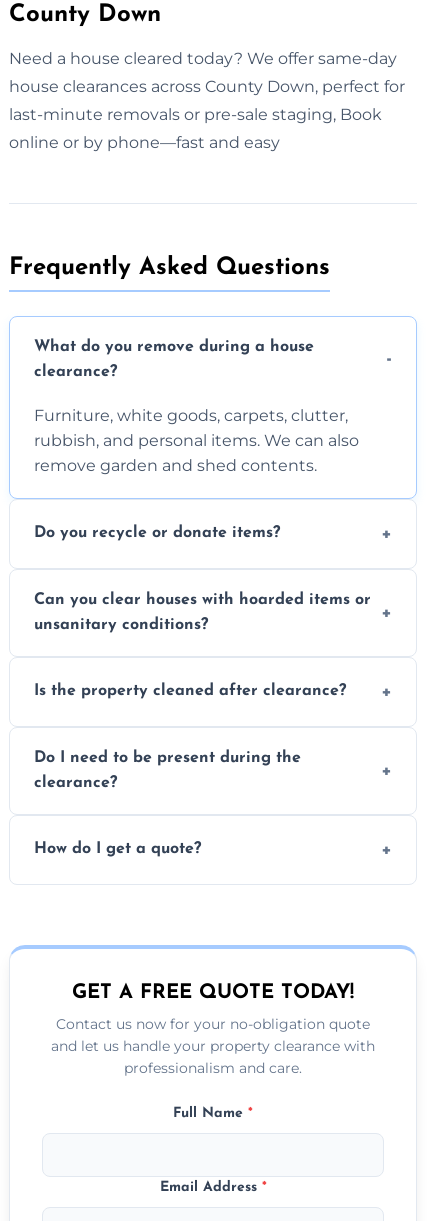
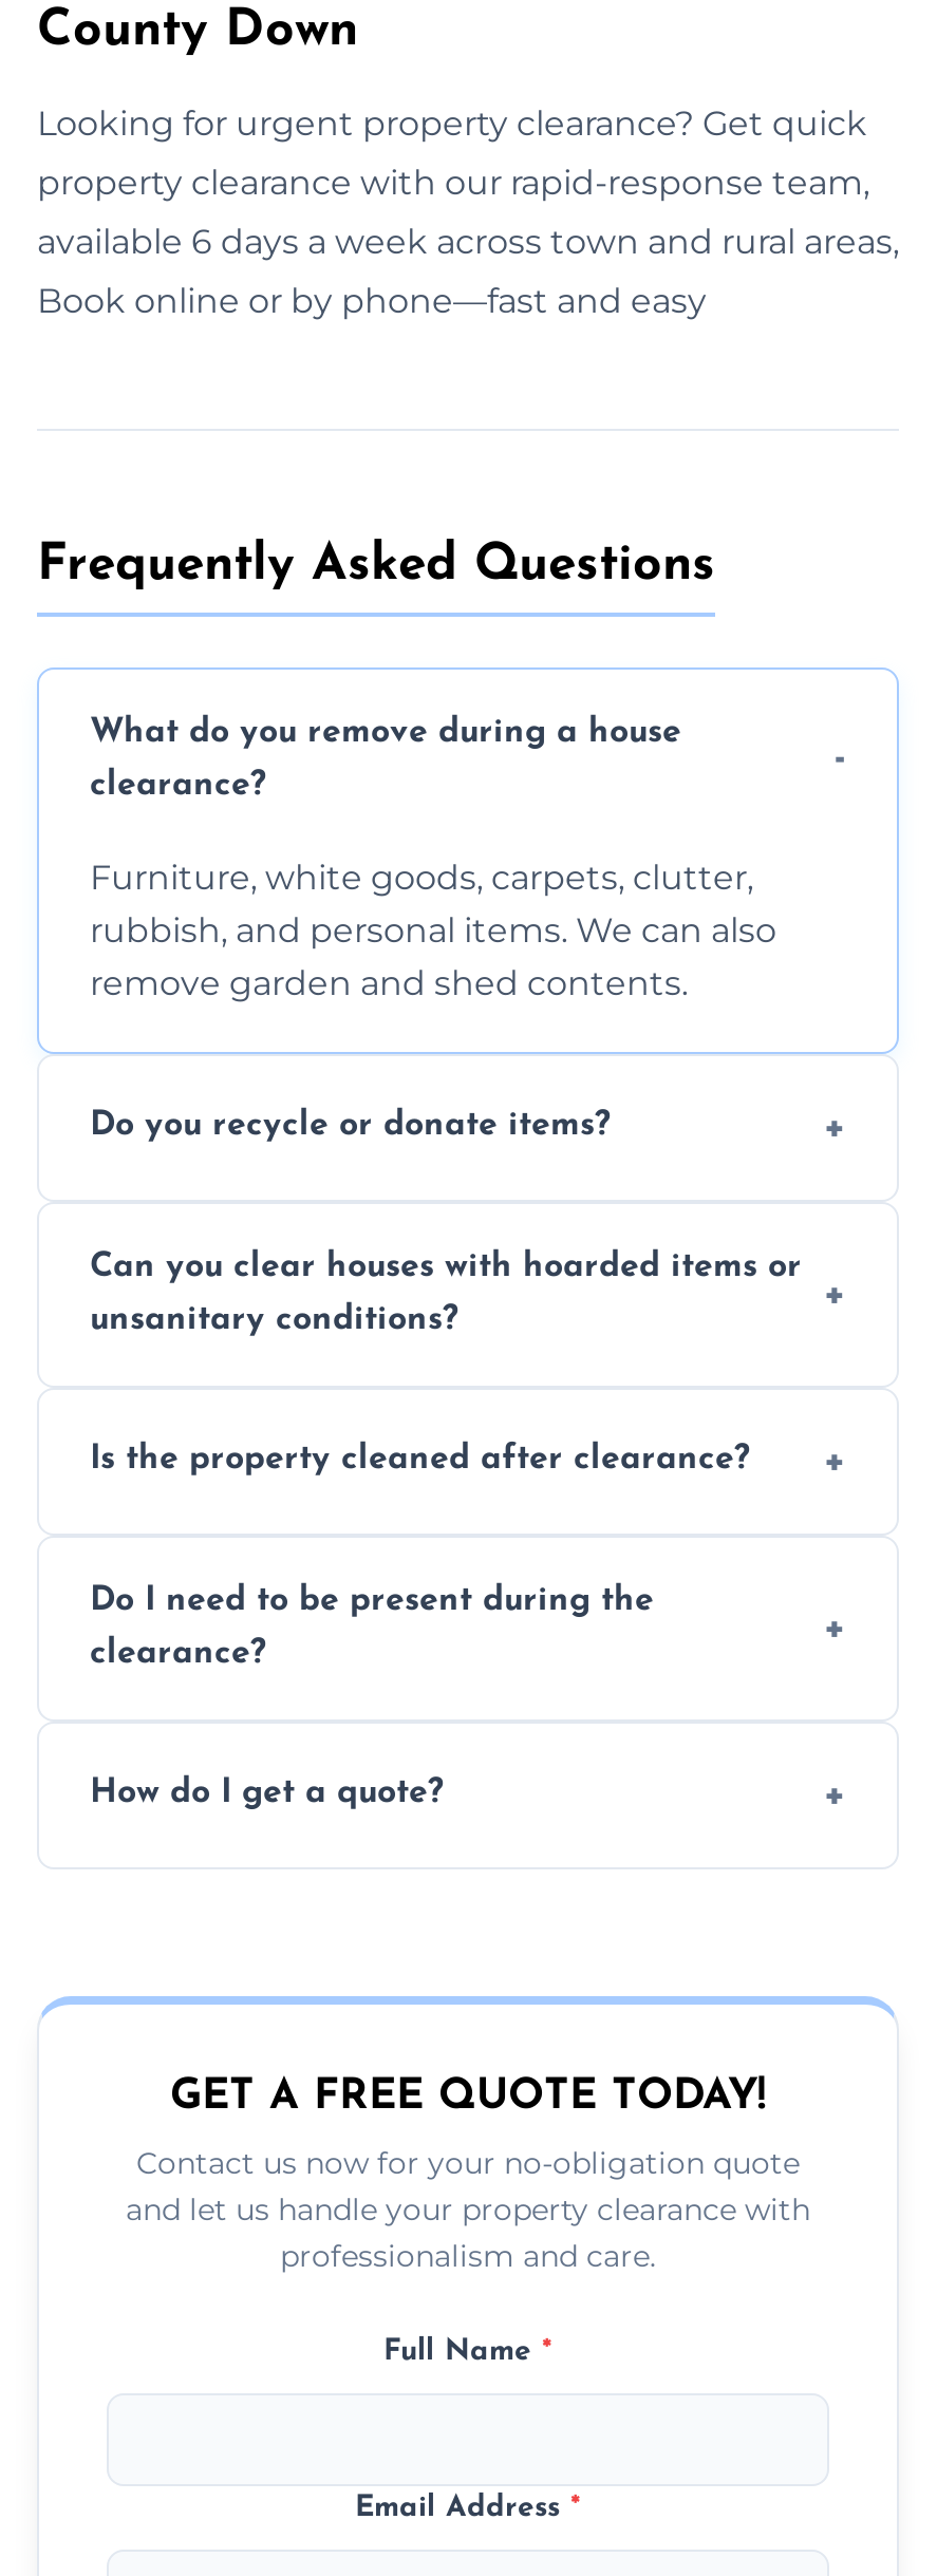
[9,49,397,68] Need a house cleared today? We offer same-day -> [37,103,867,143] Looking for urgent property clearance? Get quick
[9,77,405,96] house clearances across County Down, perfect for -> [37,162,869,202] property clearance with our rapid-response team,
[9,105,382,124] last-minute removals or pre-sale staging, Book -> [37,221,899,261] available 6 days a week across town and rural areas,
[9,133,280,152] online or by phone—fast and easy -> [37,280,707,320] Book online or by phone—fast and easy

